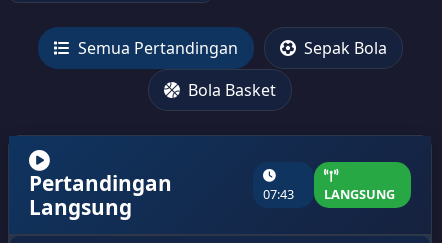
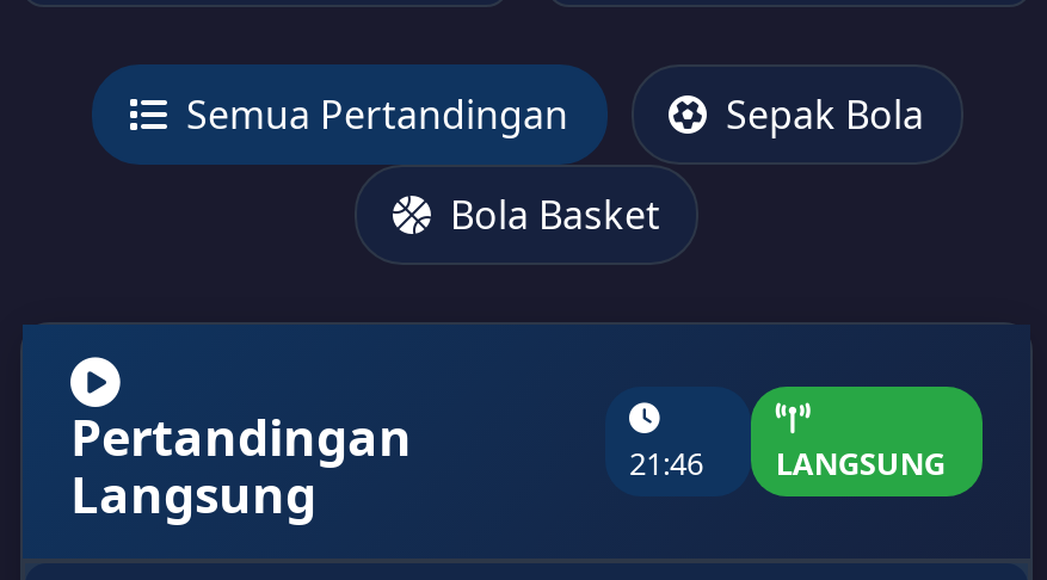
[263,185,395,203] 07:43 LANGSUNG -> [629,442,945,485] 21:46 LANGSUNG

